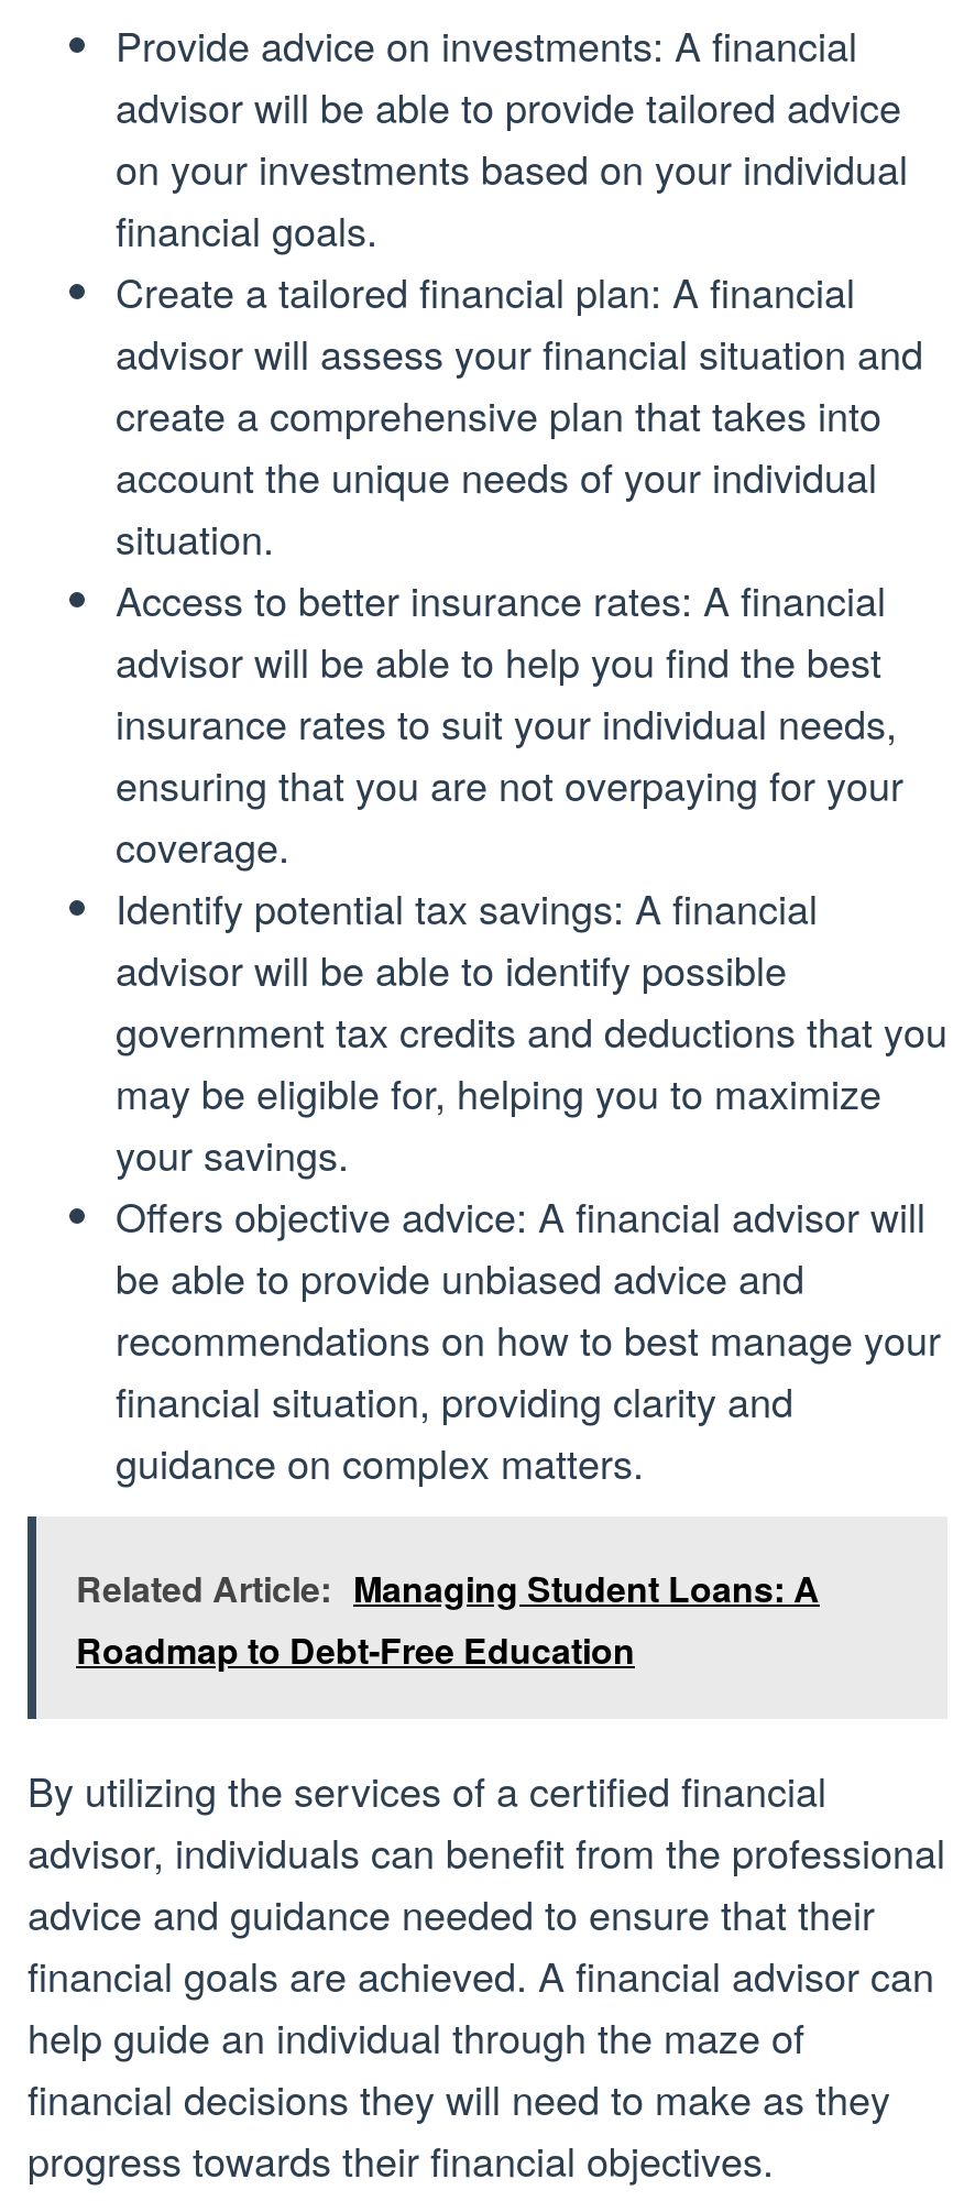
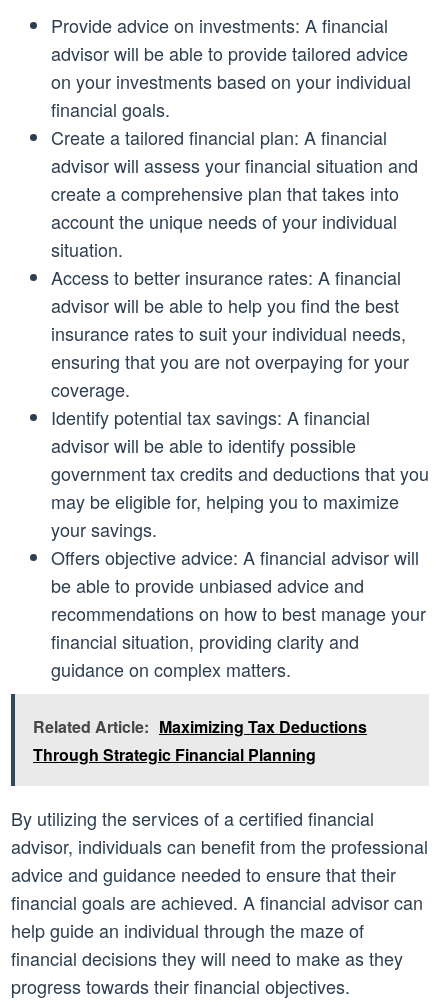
[76,1563,820,1675] Related Article: Managing Student Loans: A | Roadmap to Debt-Free Education -> [33,715,367,766] Related Article: Maximizing Tax Deductions | Through Strategic Financial Planning

